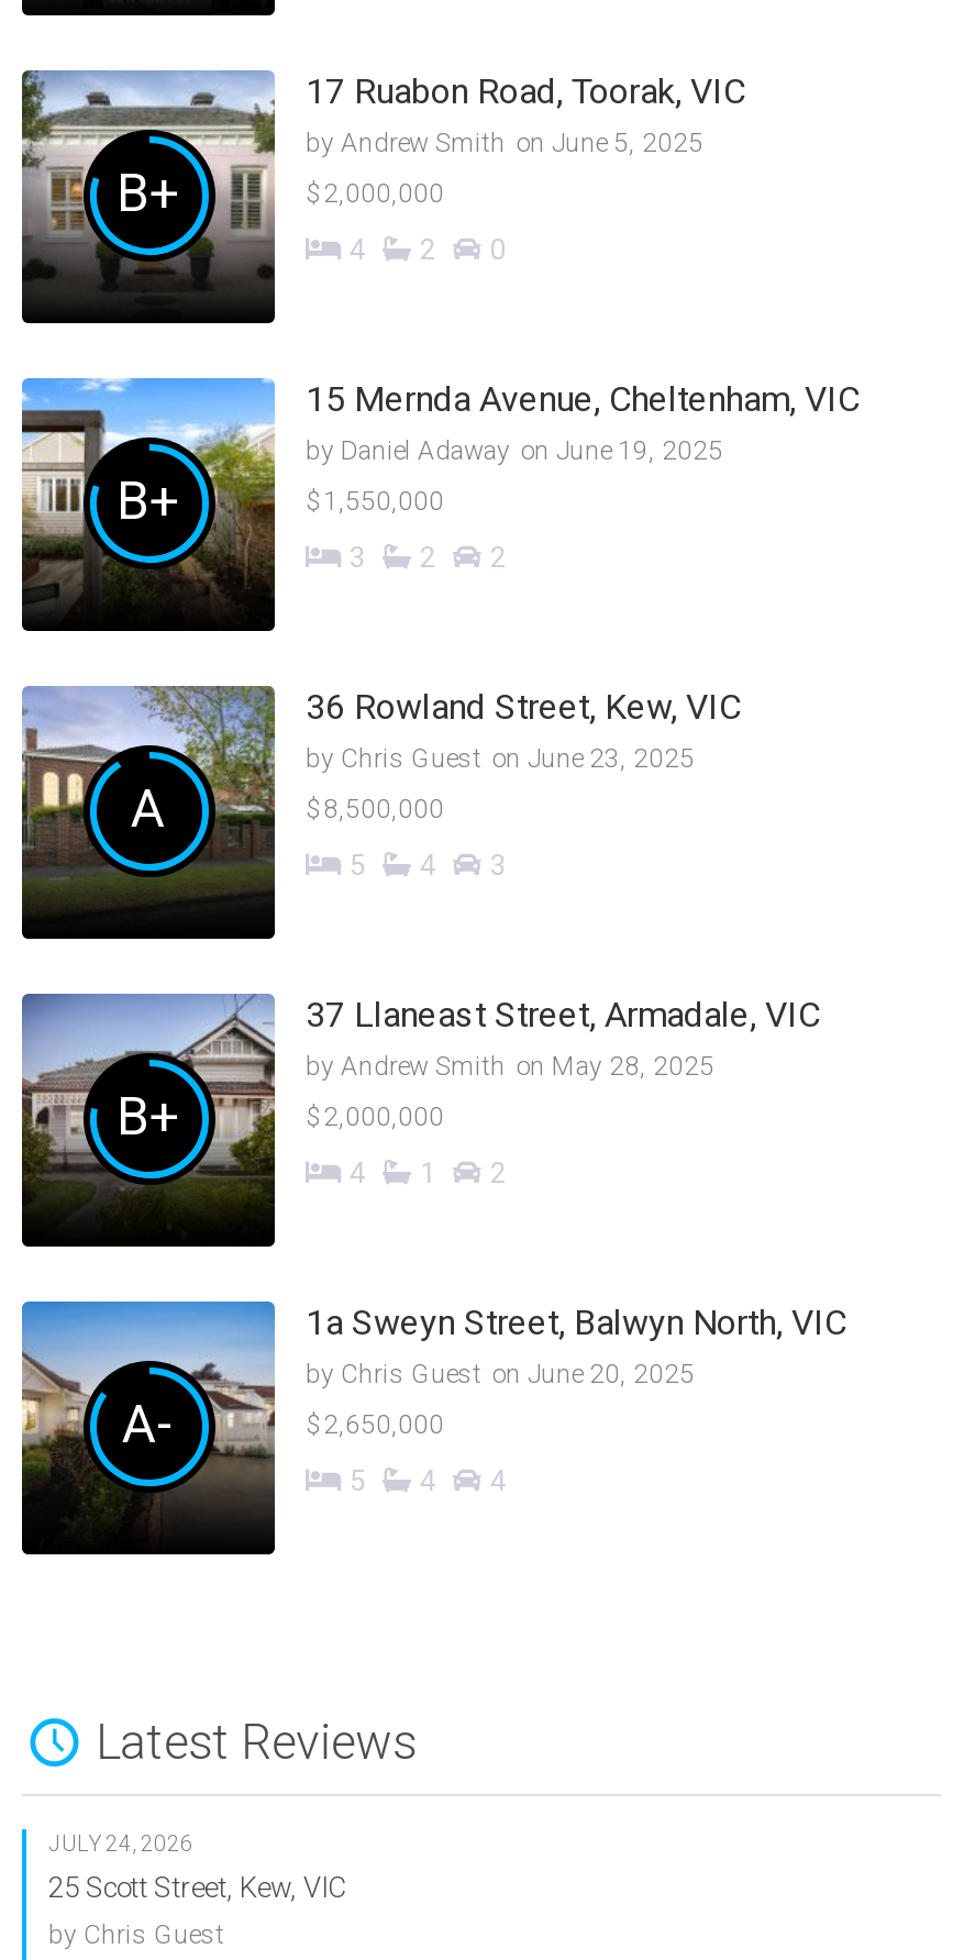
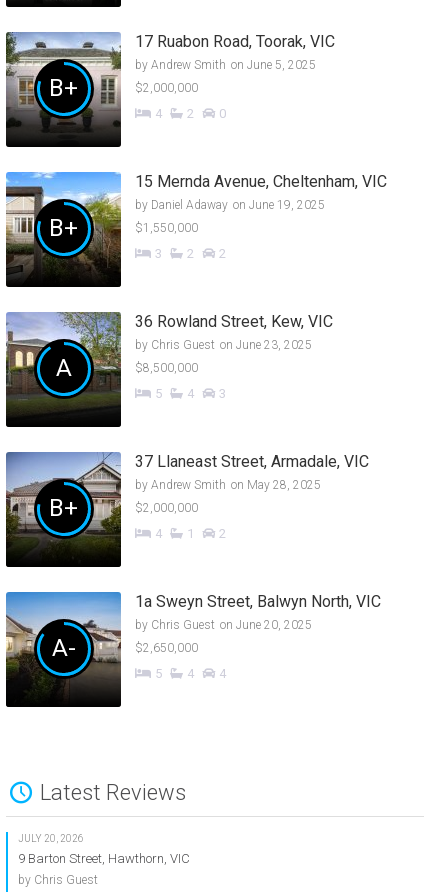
[48,1831,193,1855] JULY 24, 2026 -> [18,833,84,844] JULY 20, 2026
[48,1870,347,1903] 25 Scott Street, Kew, VIC -> [18,851,190,866] 9 Barton Street, Hawthorn, VIC

